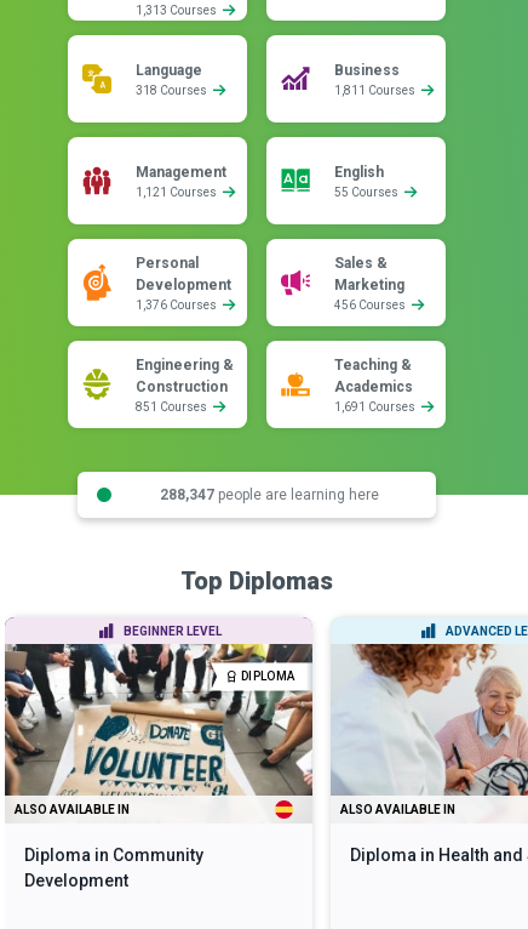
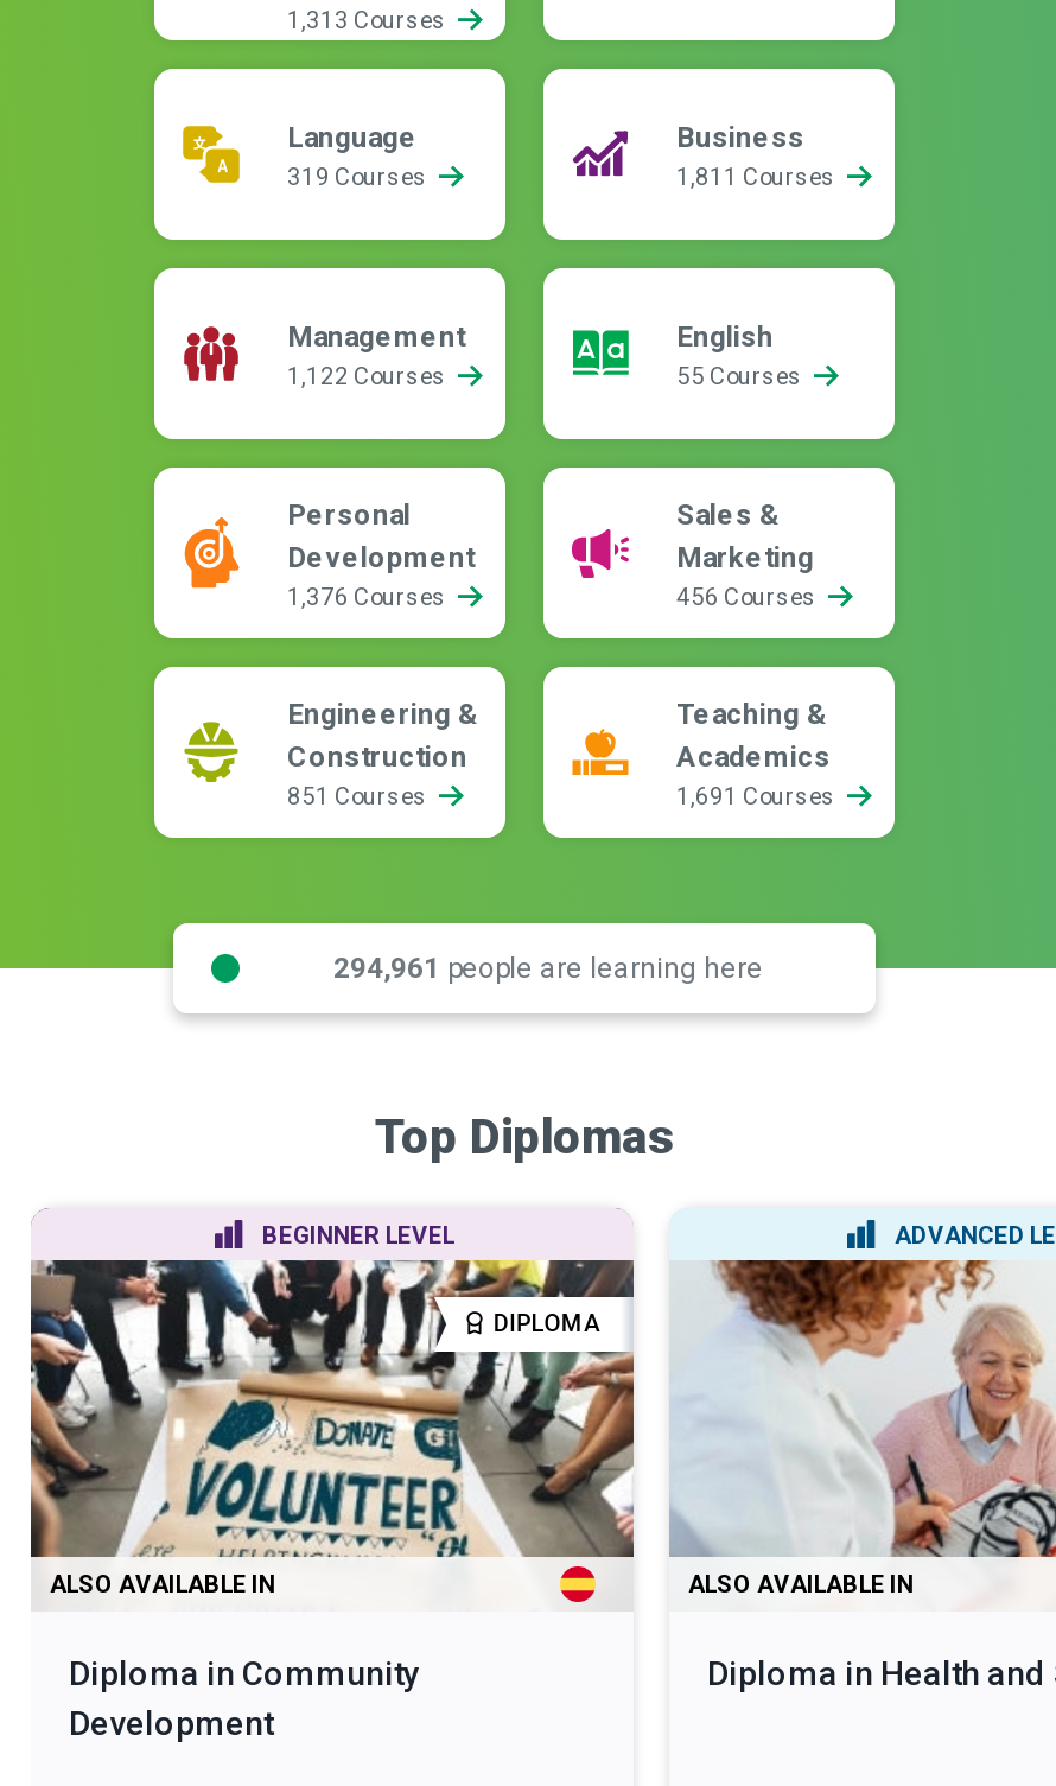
[136,84,210,97] 318 Courses -> [287,164,432,190] 319 Courses
[136,186,219,199] 1,121 Courses -> [287,363,451,389] 1,122 Courses
[159,486,378,503] 288,347 people are learning here -> [333,951,763,984] 294,961 people are learning here

